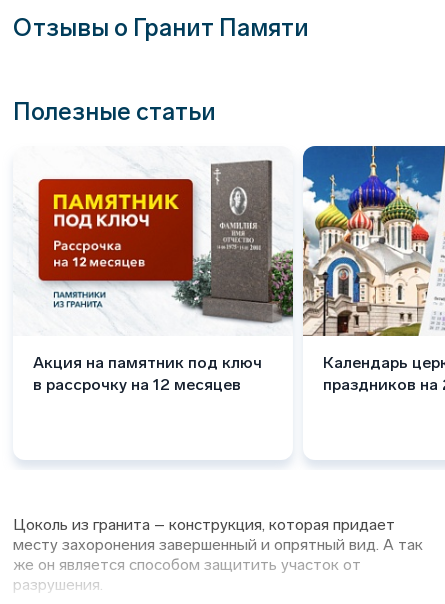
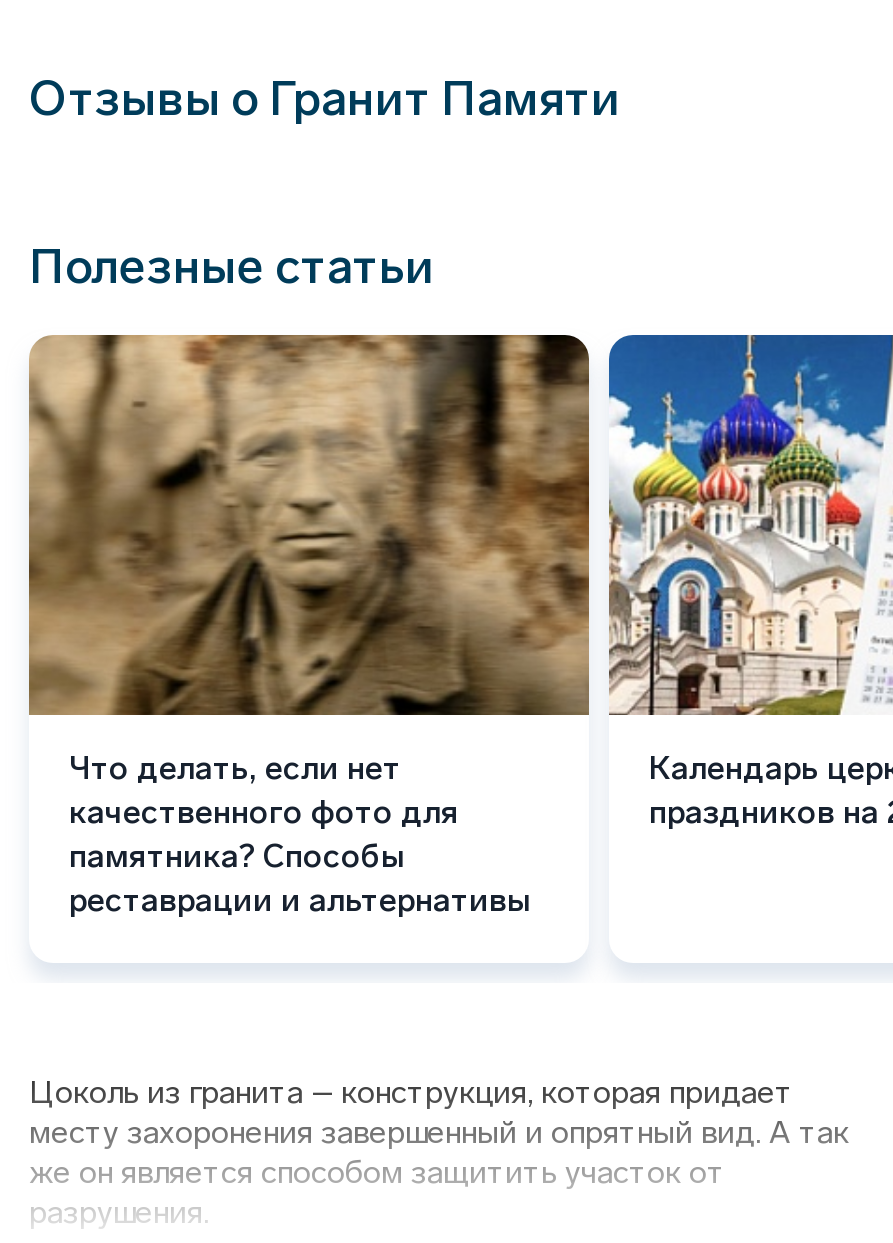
[13,146,294,394] [image] | Акция на памятник под ключ | в рассрочку на 12 месяцев -> [27,333,591,919] [image] | Что делать, если нет | качественного фото для | памятника? Способы | реставрации и альтернативы

